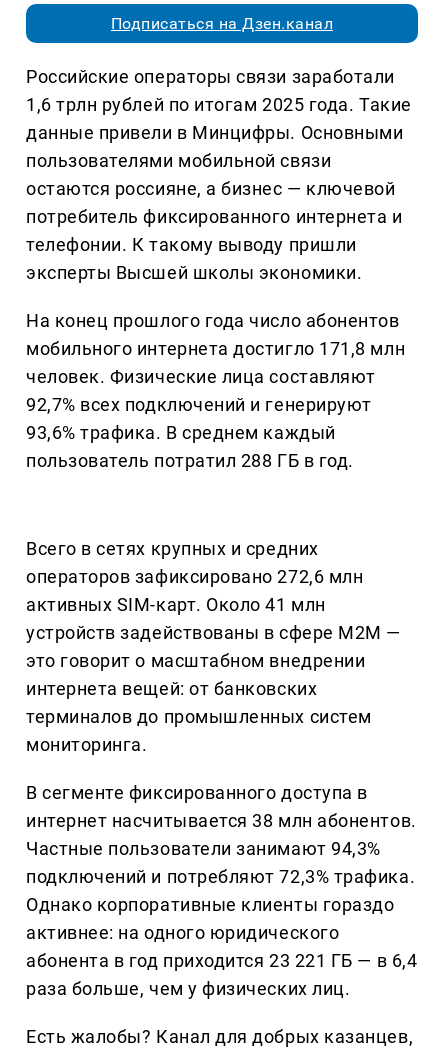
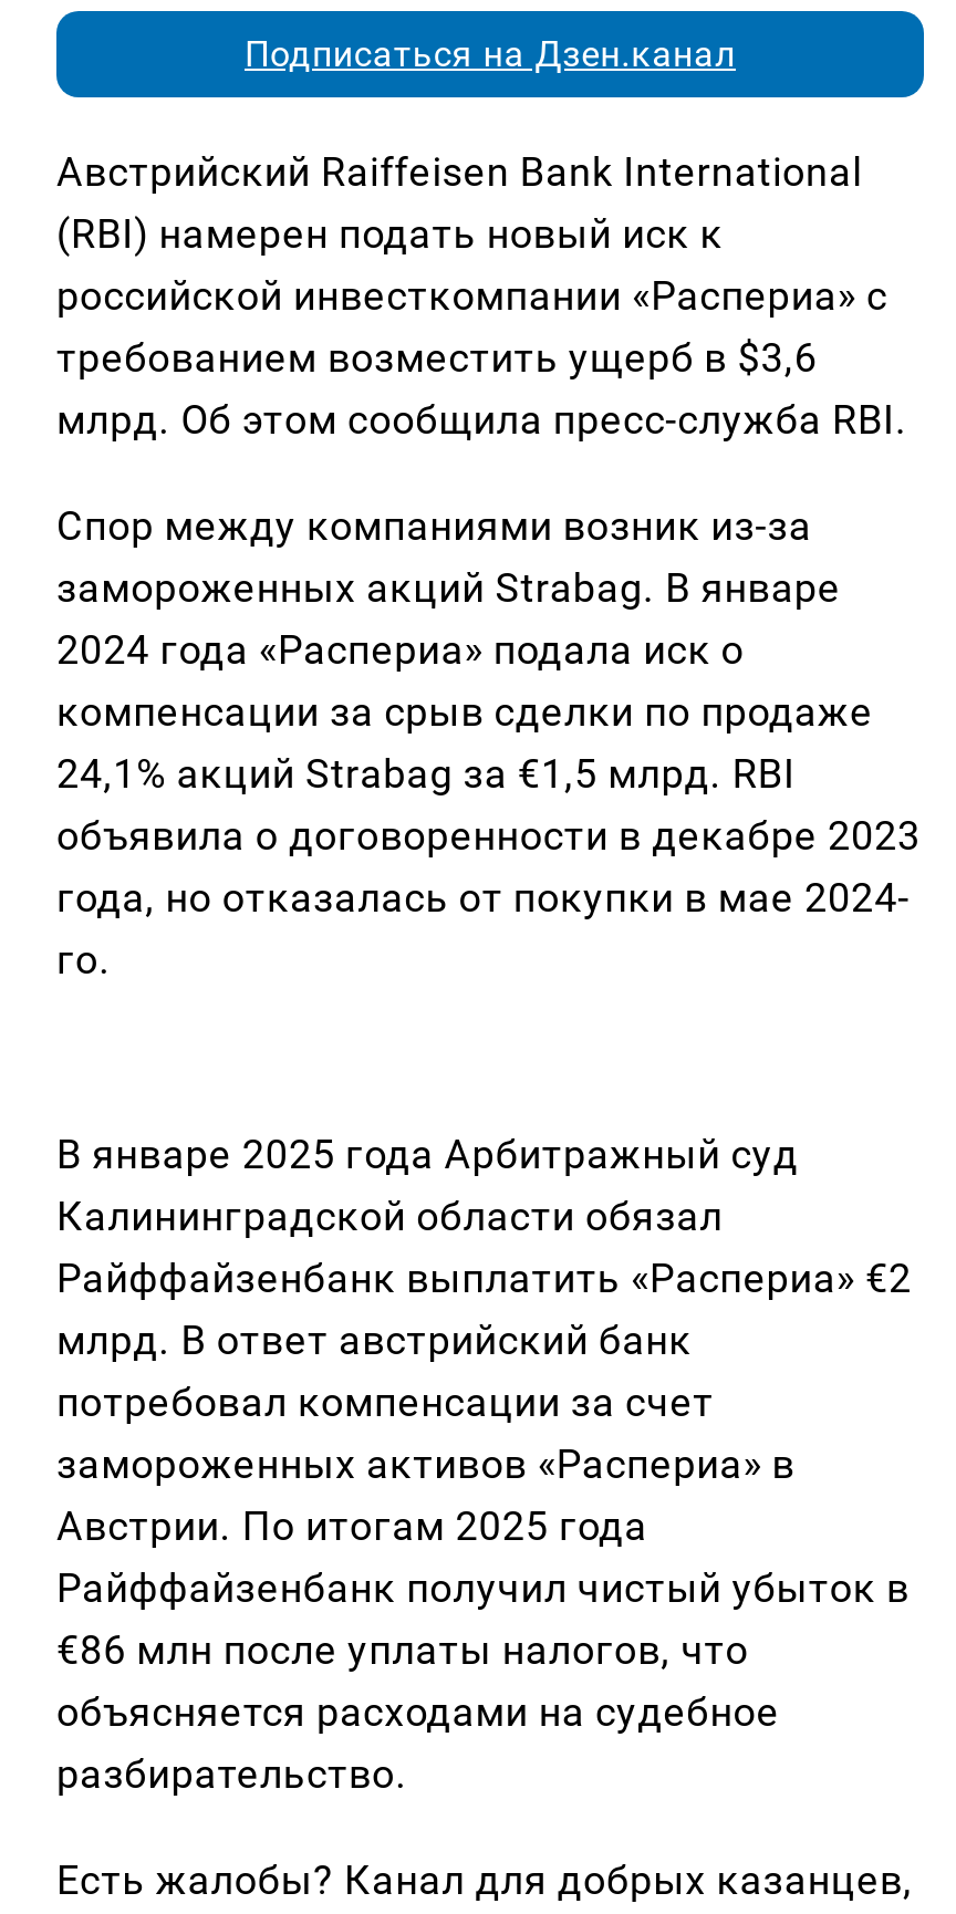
[26,66,412,471] Российские операторы связи заработали | 1,6 трлн рублей по итогам 2025 года. Такие | данные привели в Минцифры. Основными | пользователями мобильной связи | остаются россияне, а бизнес — ключевой | потребитель фиксированного интернета и | телефонии. К такому выводу пришли | эксперты Высшей школы экономики. | На конец прошлого года число абонентов | мобильного интернета достигло 171,8 млн | человек. Физические лица составляют | 92,7% всех подключений и генерируют | 93,6% трафика. В среднем каждый | пользователь потратил 288 ГБ в год. -> [56,149,921,983] Австрийский Raiffeisen Bank International | (RBI) намерен подать новый иск к | российской инвесткомпании «Распериа» с | требованием возместить ущерб в $3,6 | млрд. Об этом сообщила пресс-служба RBI. | Спор между компаниями возник из-за | замороженных акций Strabag. В январе | 2024 года «Распериа» подала иск о | компенсации за срыв сделки по продаже | 24,1% акций Strabag за €1,5 млрд. RBI | объявила о договоренности в декабре 2023 | года, но отказалась от покупки в мае 2024- | го.
[26,538,417,999] Всего в сетях крупных и средних | операторов зафиксировано 272,6 млн | активных SIM-карт. Около 41 млн | устройств задействованы в сфере M2M — | это говорит о масштабном внедрении | интернета вещей: от банковских | терминалов до промышленных систем | мониторинга. | В сегменте фиксированного доступа в | интернет насчитывается 38 млн абонентов. | Частные пользователи занимают 94,3% | подключений и потребляют 72,3% трафика. | Однако корпоративные клиенты гораздо | активнее: на одного юридического | абонента в год приходится 23 221 ГБ — в 6,4 | раза больше, чем у физических лиц. -> [56,1131,912,1797] В январе 2025 года Арбитражный суд | Калининградской области обязал | Райффайзенбанк выплатить «Распериа» €2 | млрд. В ответ австрийский банк | потребовал компенсации за счет | замороженных активов «Распериа» в | Австрии. По итогам 2025 года | Райффайзенбанк получил чистый убыток в | €86 млн после уплаты налогов, что | объясняется расходами на судебное | разбирательство.

